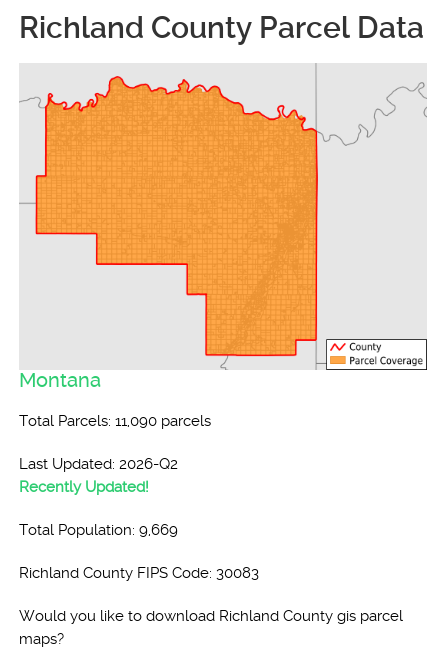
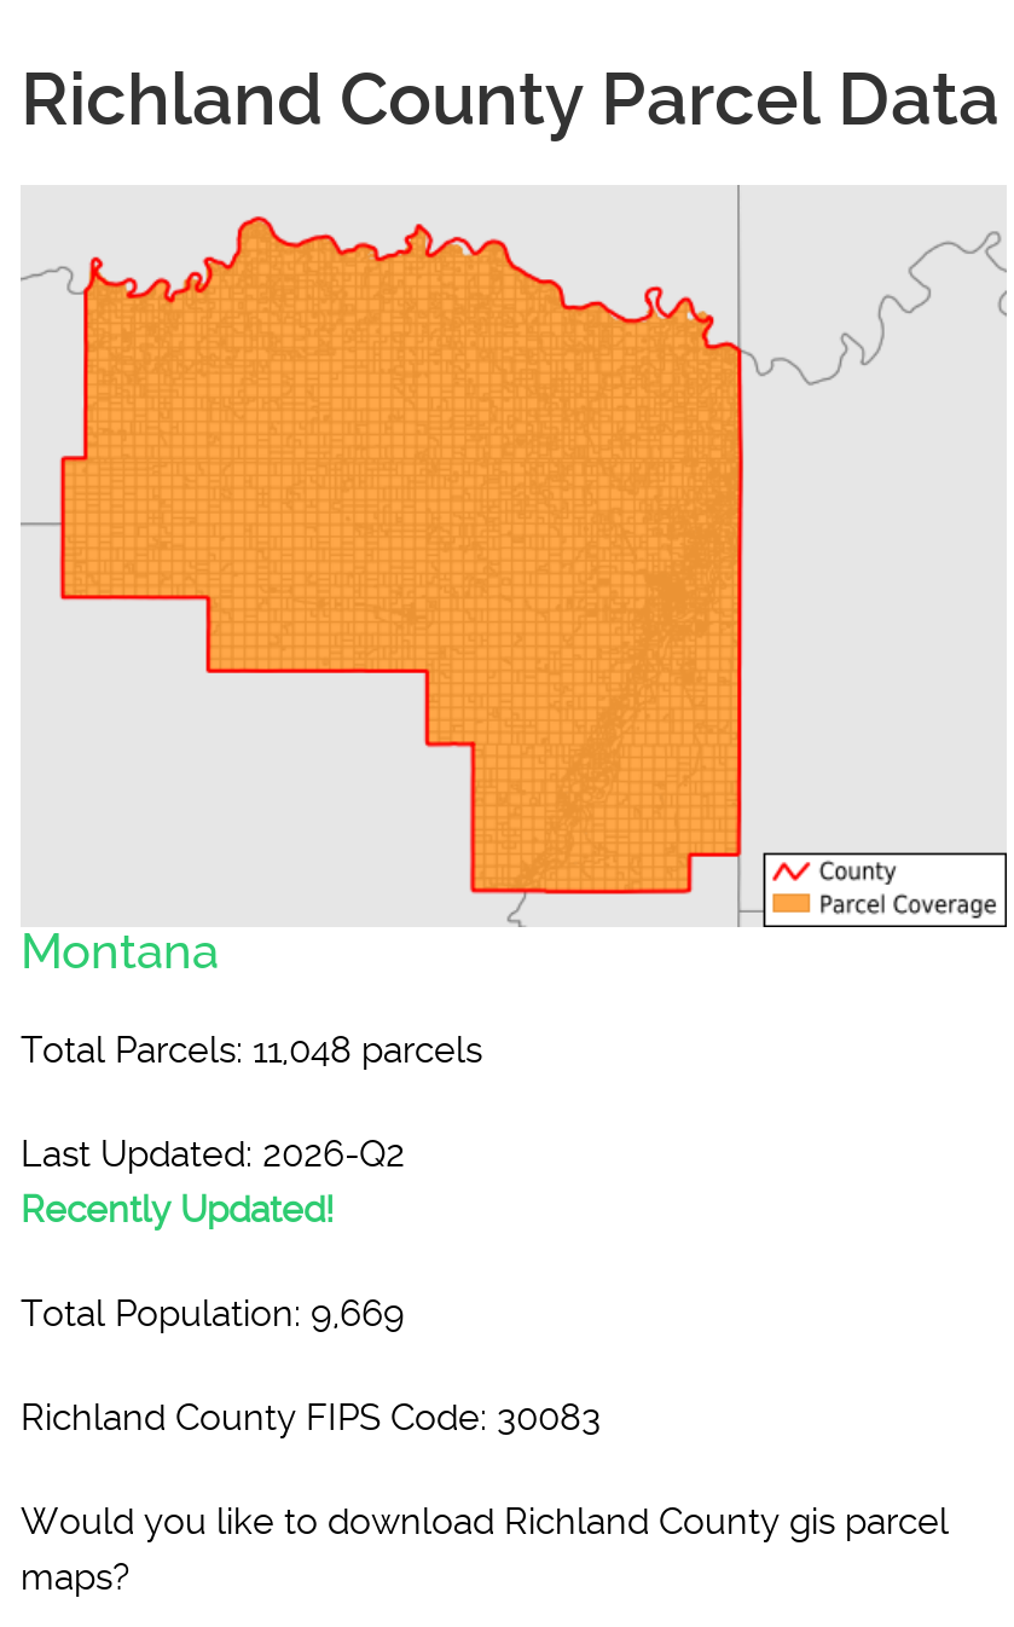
[19,412,211,430] Total Parcels: 11,090 parcels -> [21,1029,482,1073] Total Parcels: 11,048 parcels

